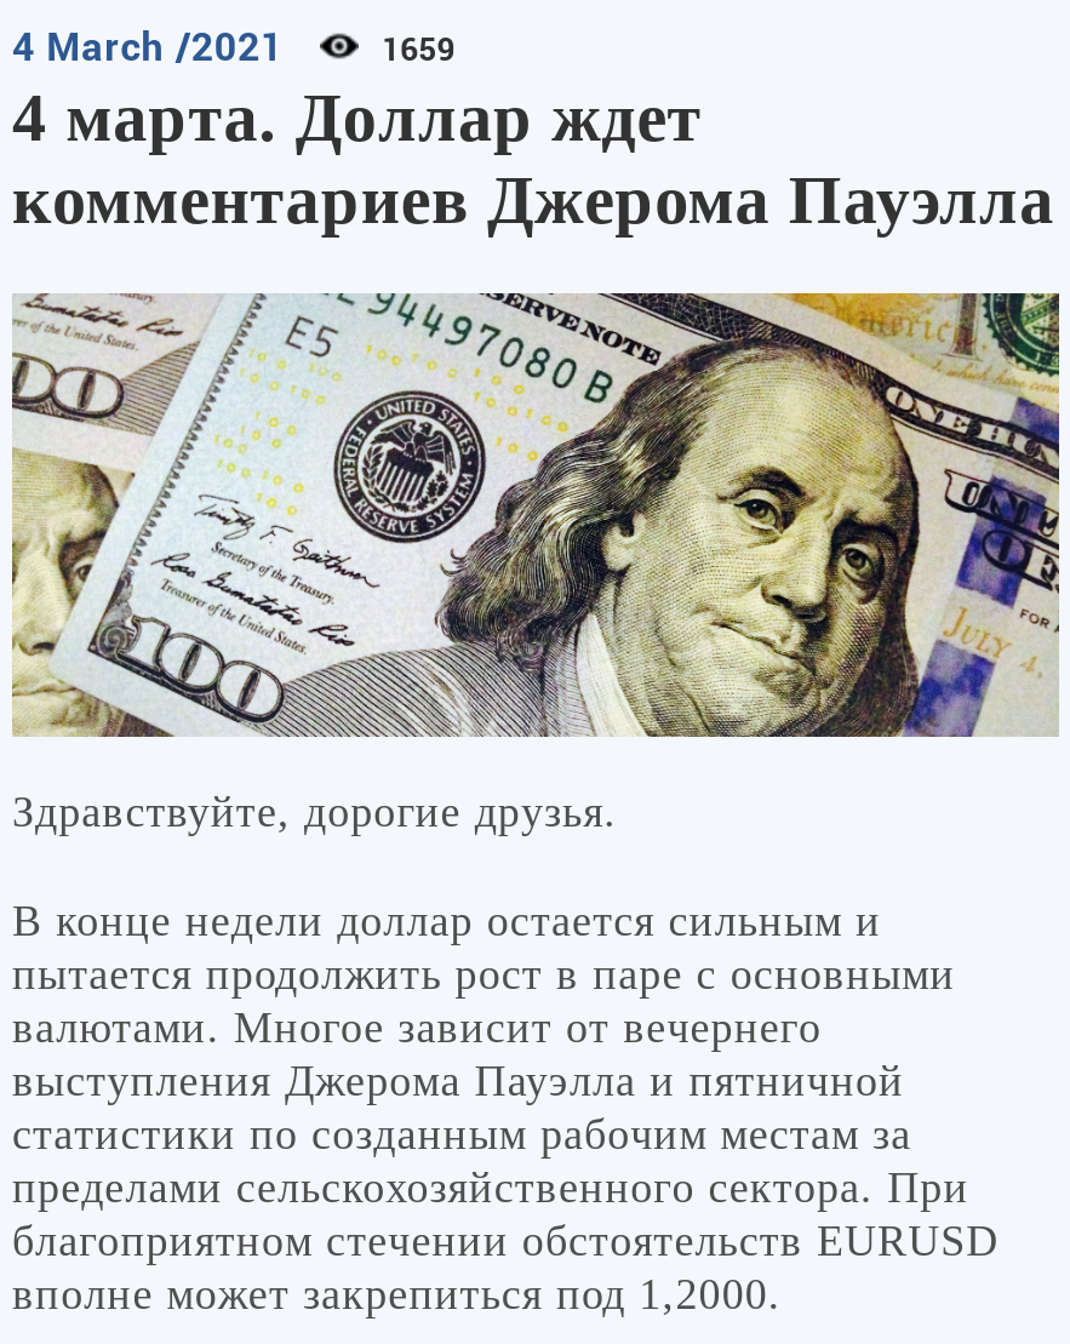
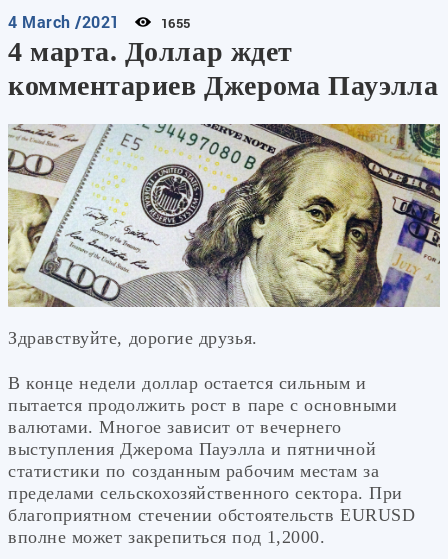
[382,27,455,70] 1659 -> [161,14,191,32] 1655

